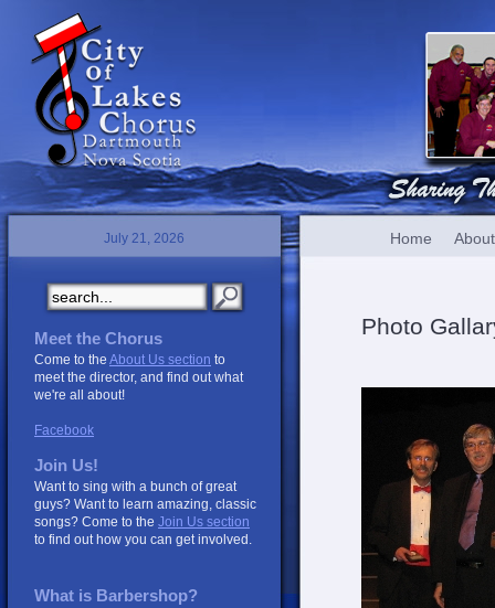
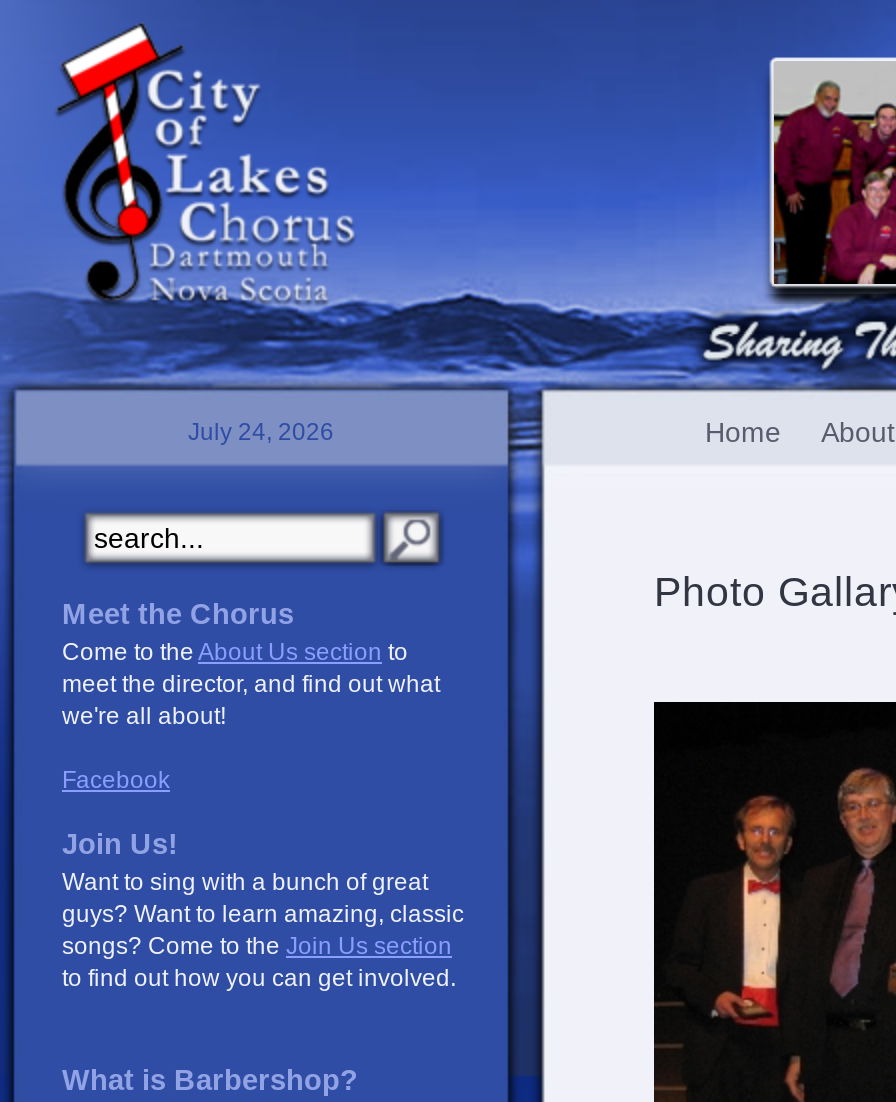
[104,231,185,246] July 21, 2026 -> [188,418,334,446] July 24, 2026

